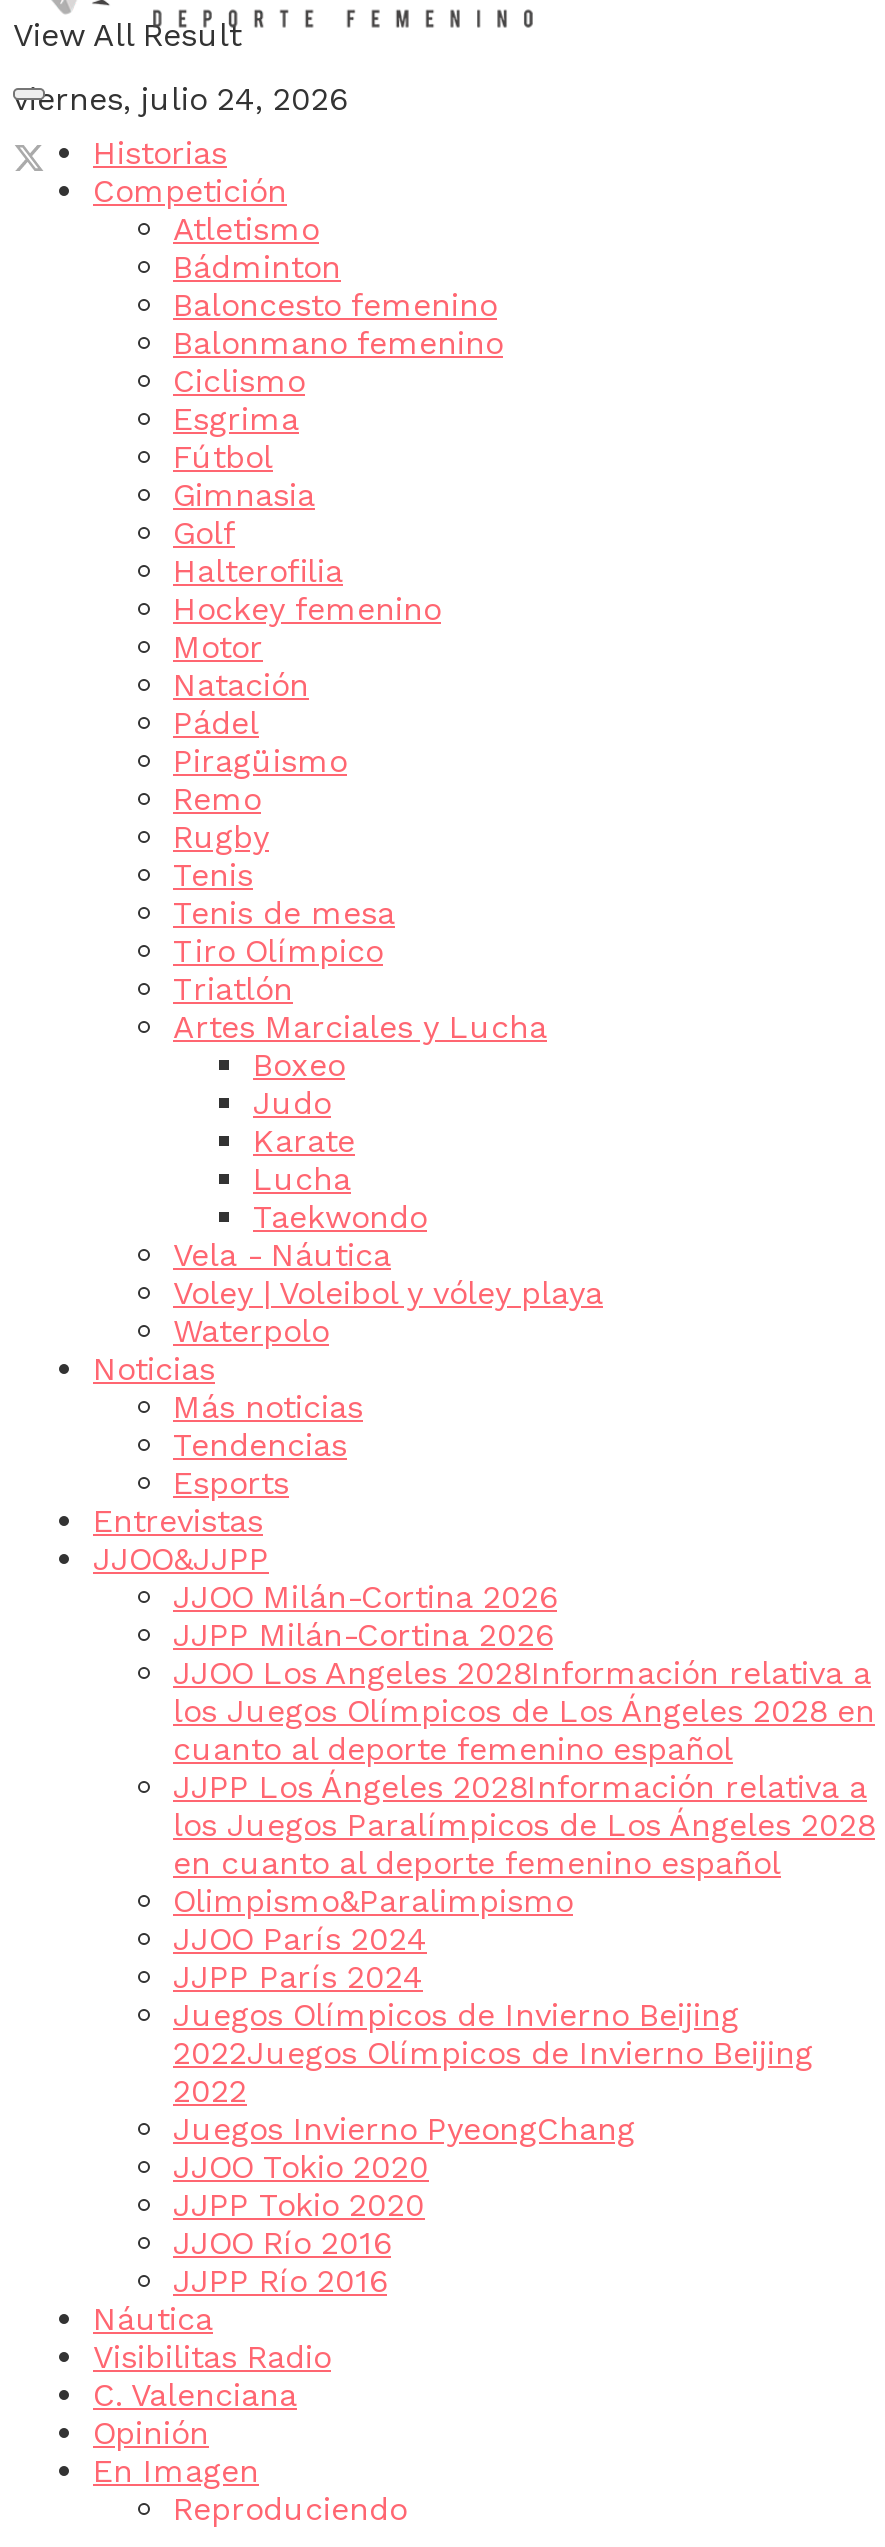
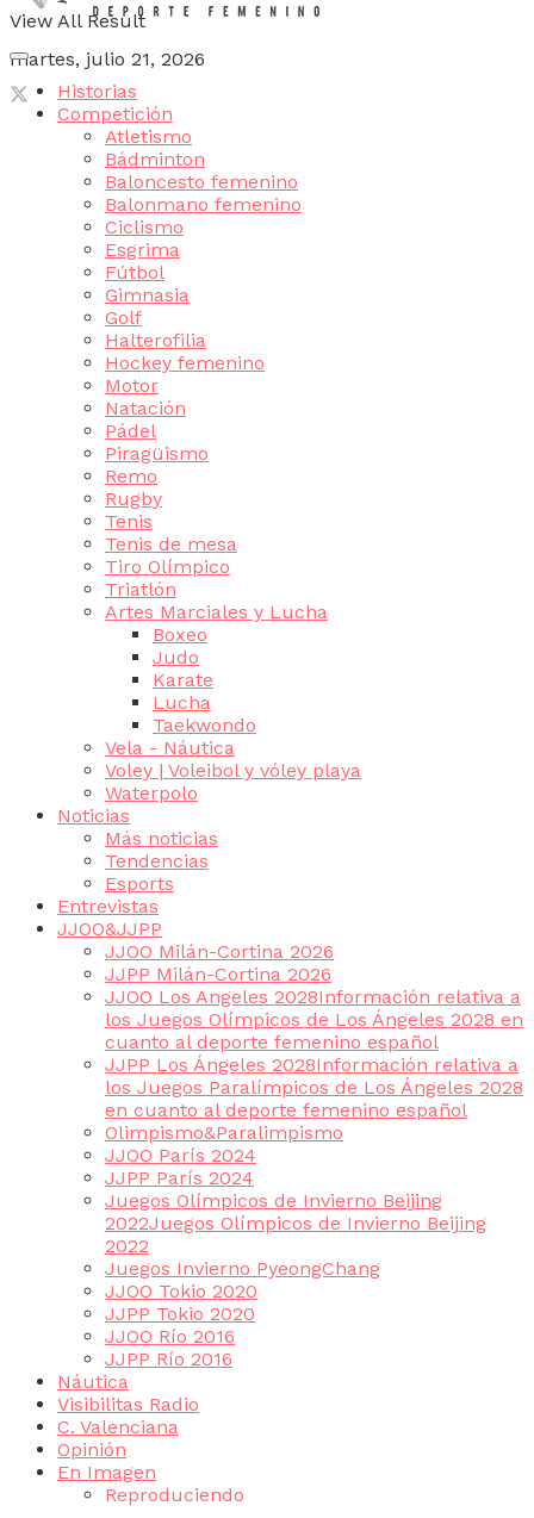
[13,80,347,118] viernes, julio 24, 2026 -> [10,48,205,70] martes, julio 21, 2026

